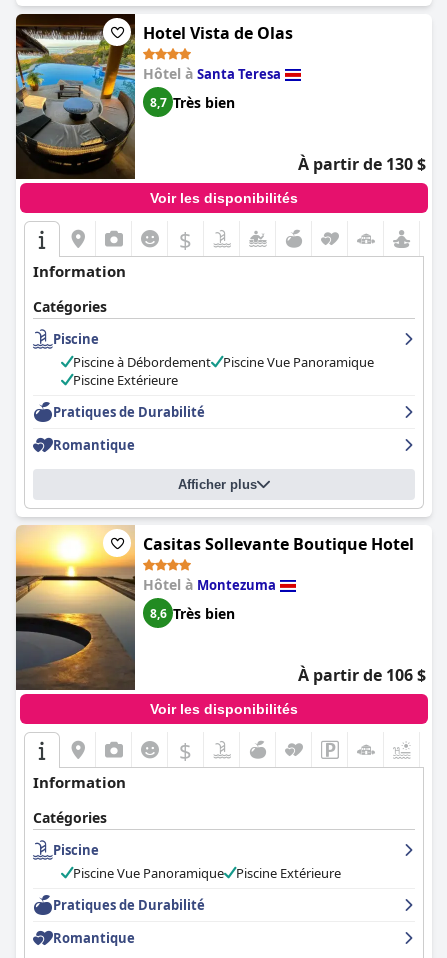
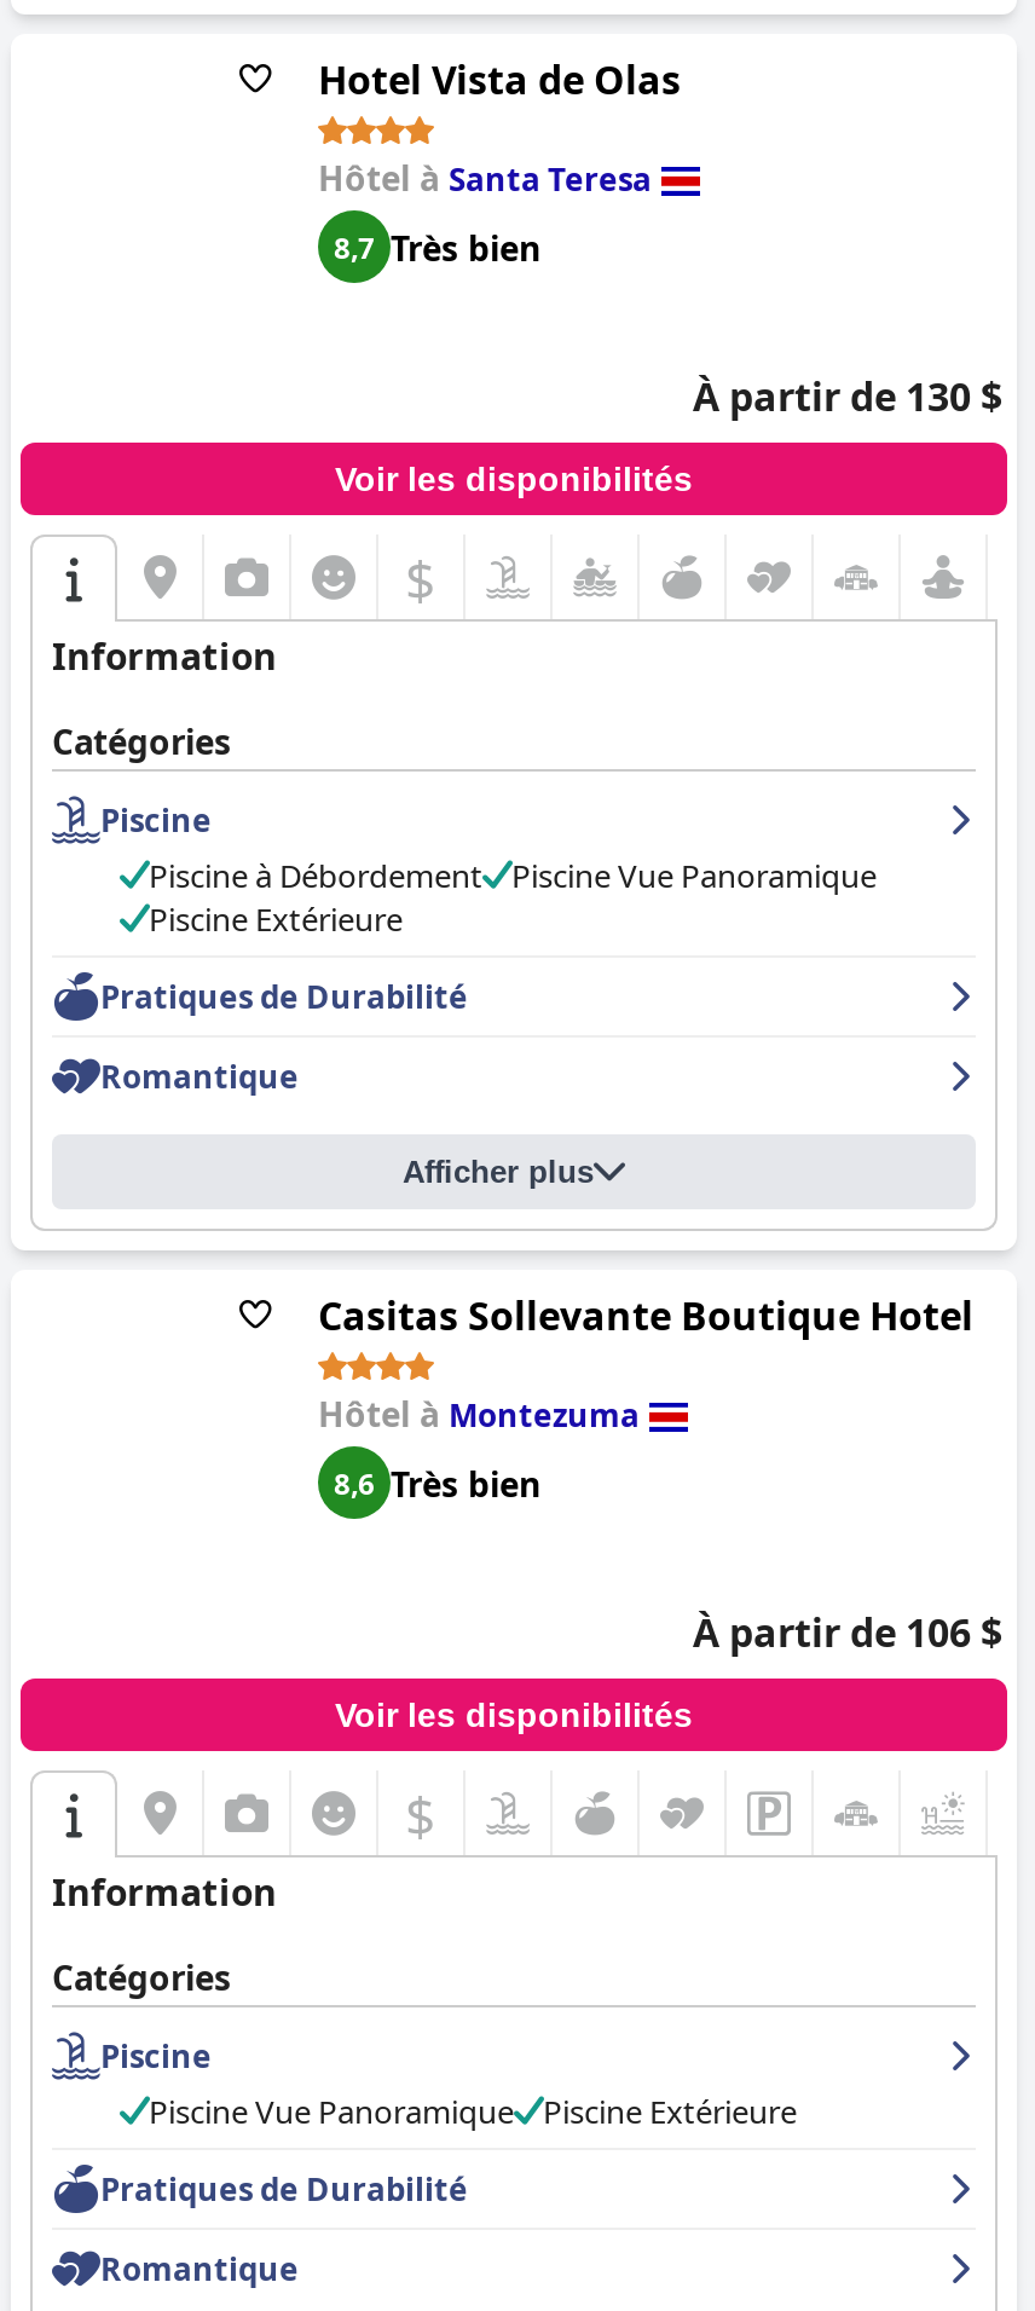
[15,13,136,180] [image] -> none
[15,525,136,691] [image] -> none

